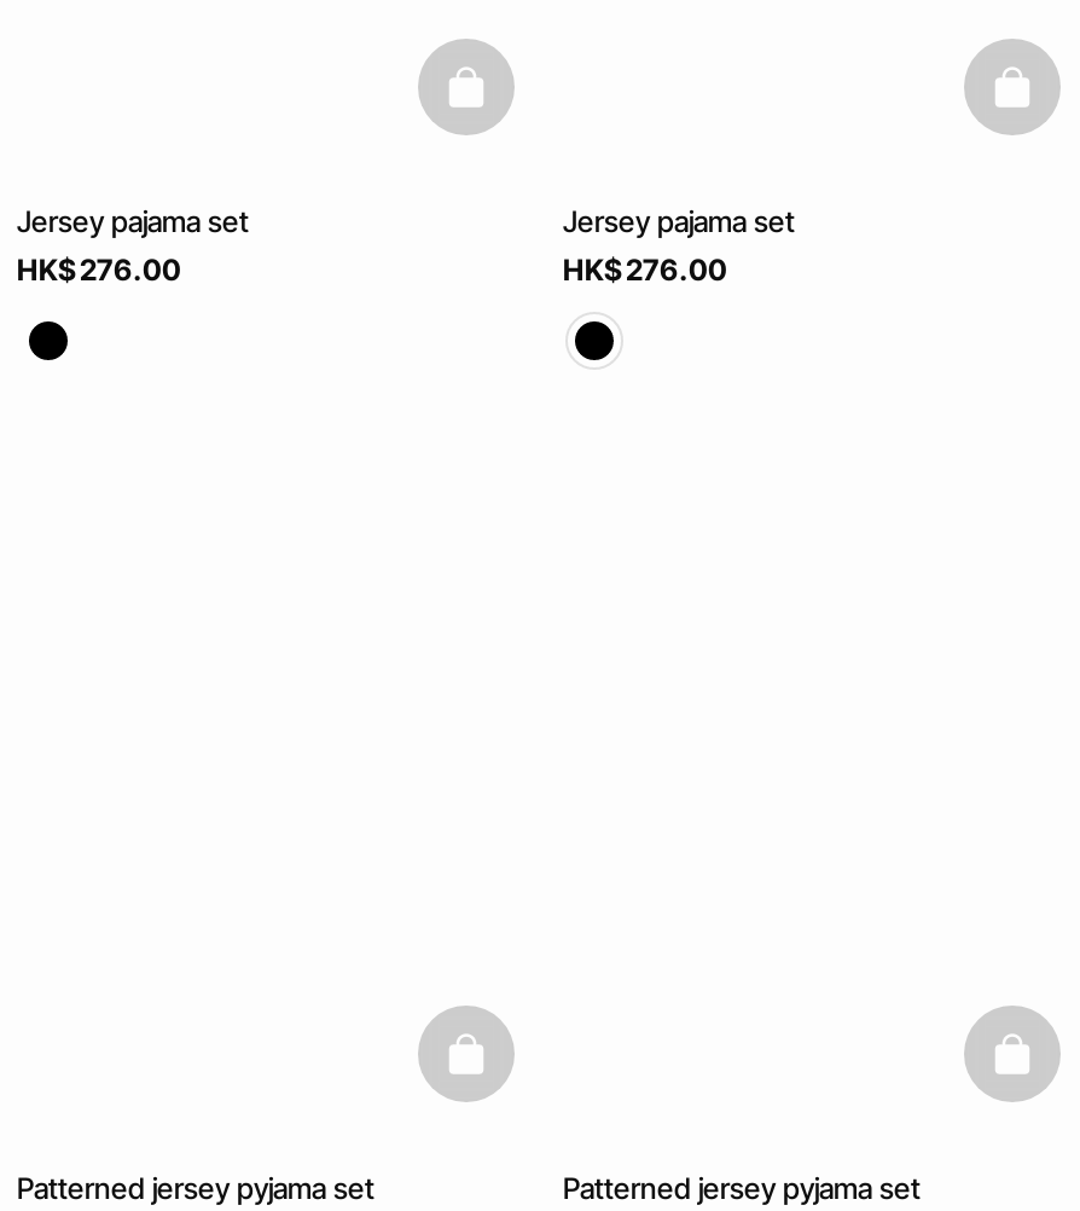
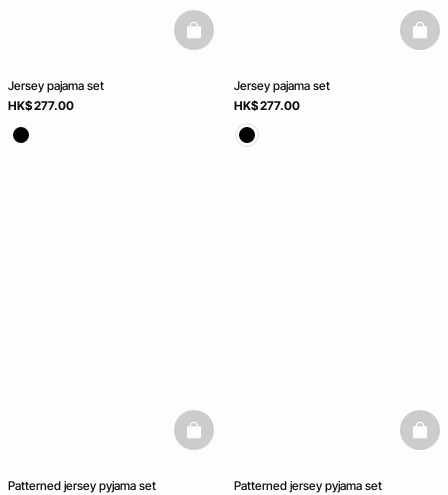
[17,251,181,288] HK$ 276.00 -> [8,98,74,113] HK$ 277.00
[563,251,727,288] HK$ 276.00 -> [234,98,300,113] HK$ 277.00

